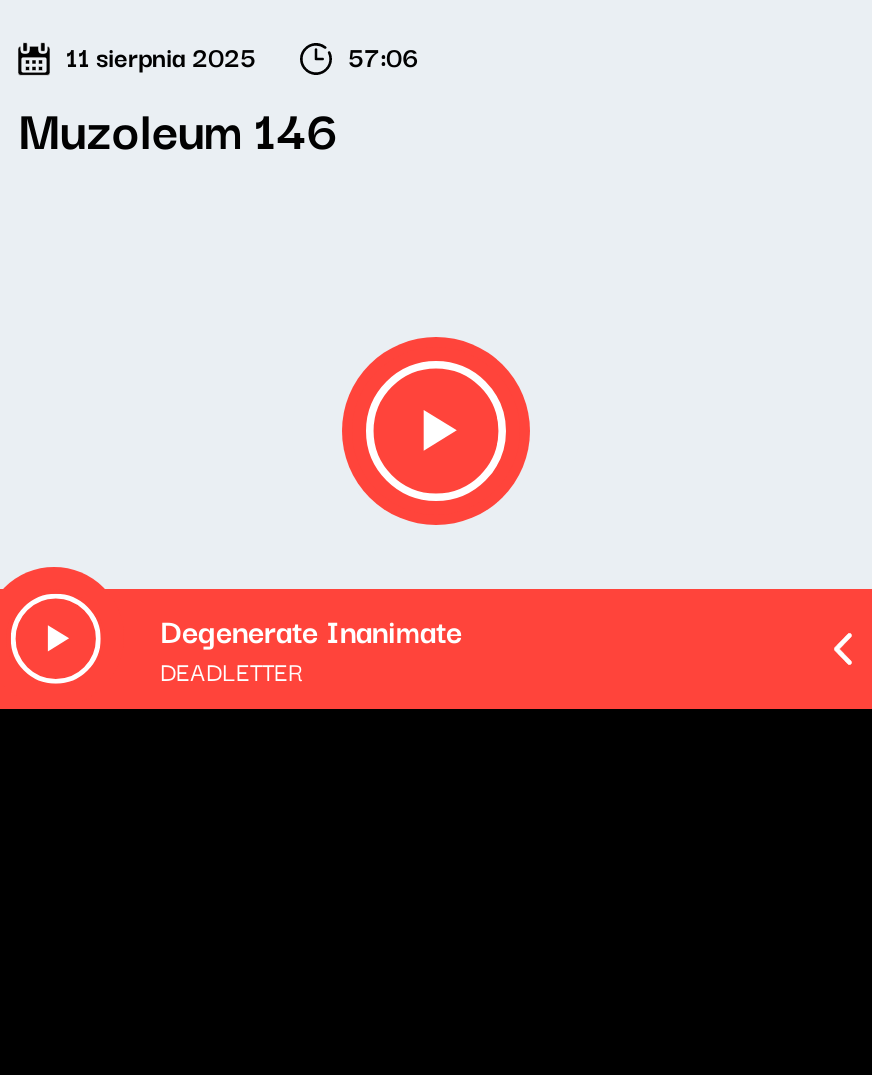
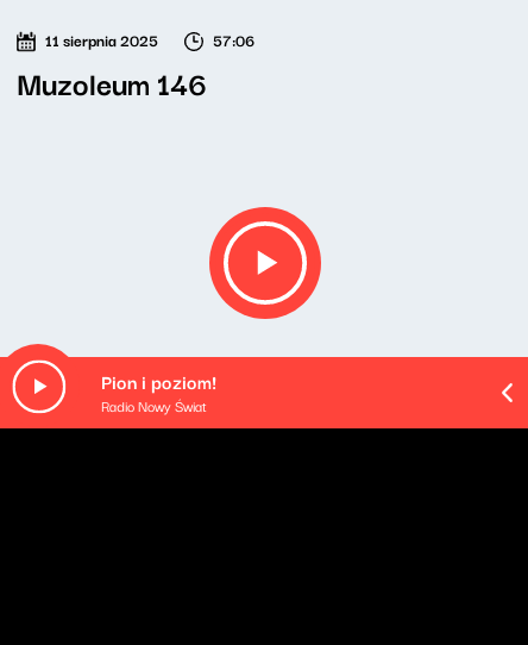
[160,605,462,689] Degenerate Inanimate | DEADLETTER -> [101,367,216,417] Pion i poziom! | Radio Nowy Świat

